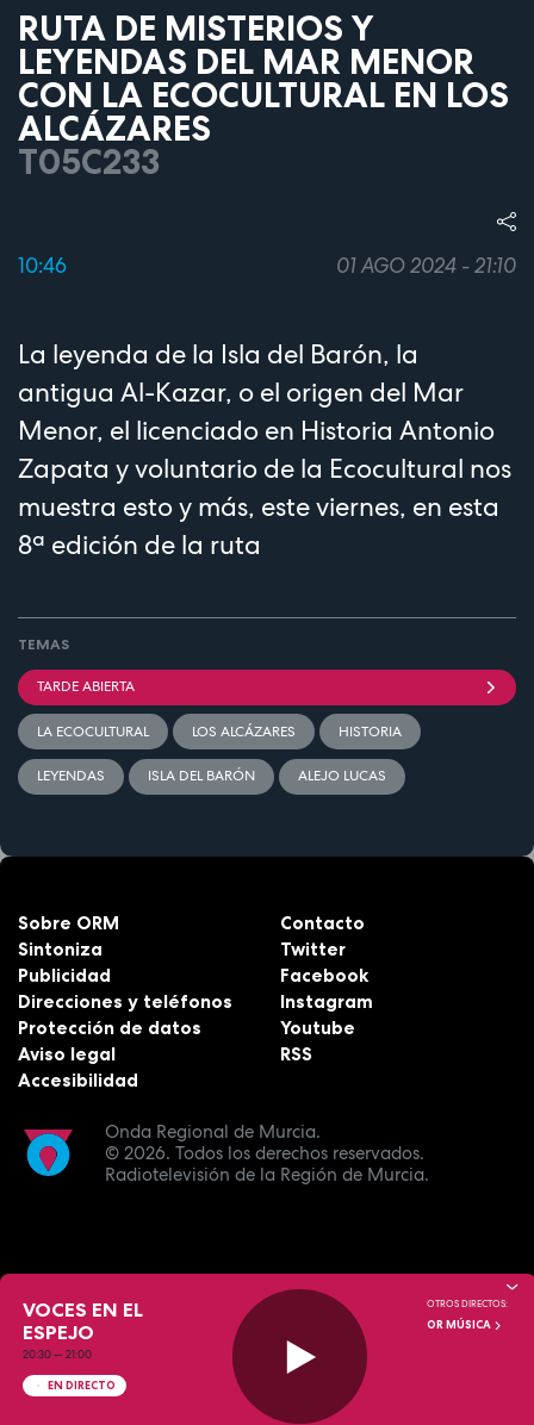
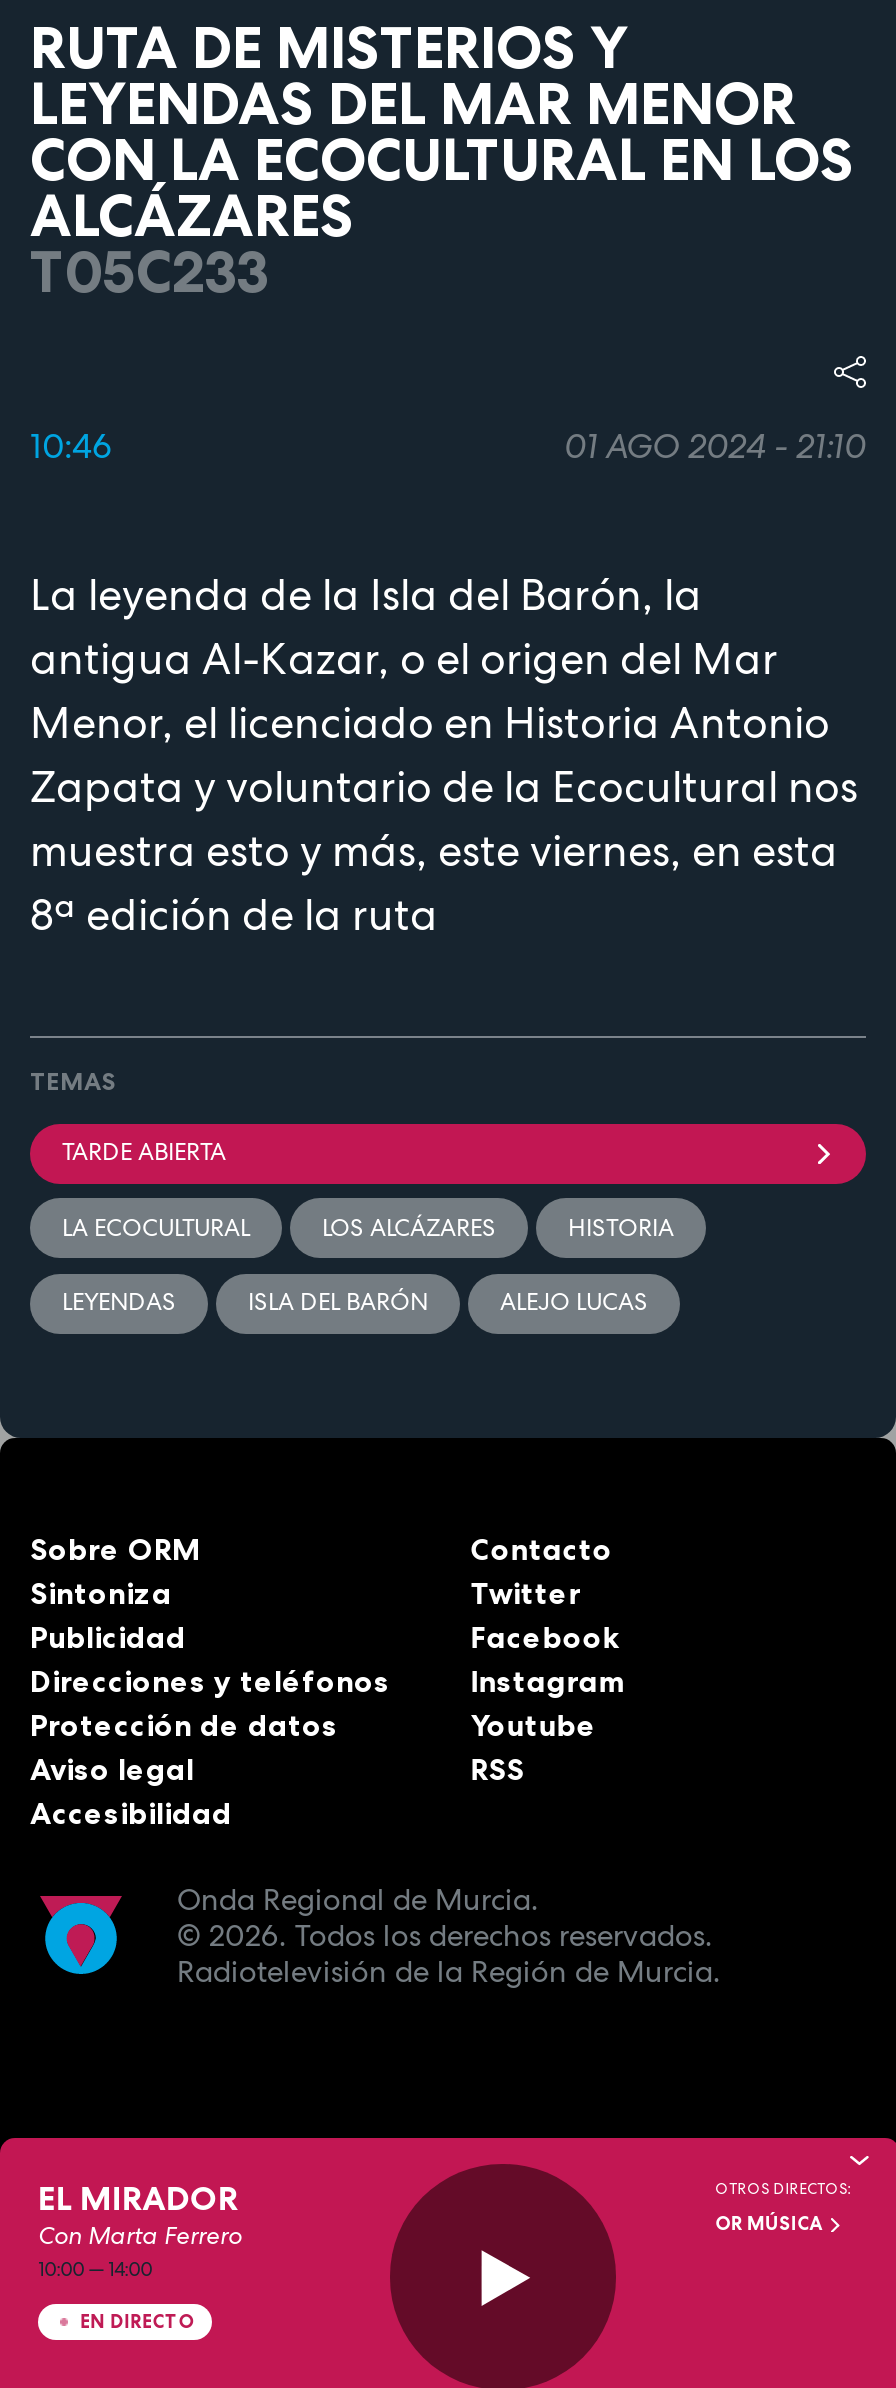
[23,1297,143,1362] VOCES EN EL | ESPEJO | 20:30 — 21:00 -> [38,2177,242,2282] EL MIRADOR | Con Marta Ferrero | 10:00 — 14:00

